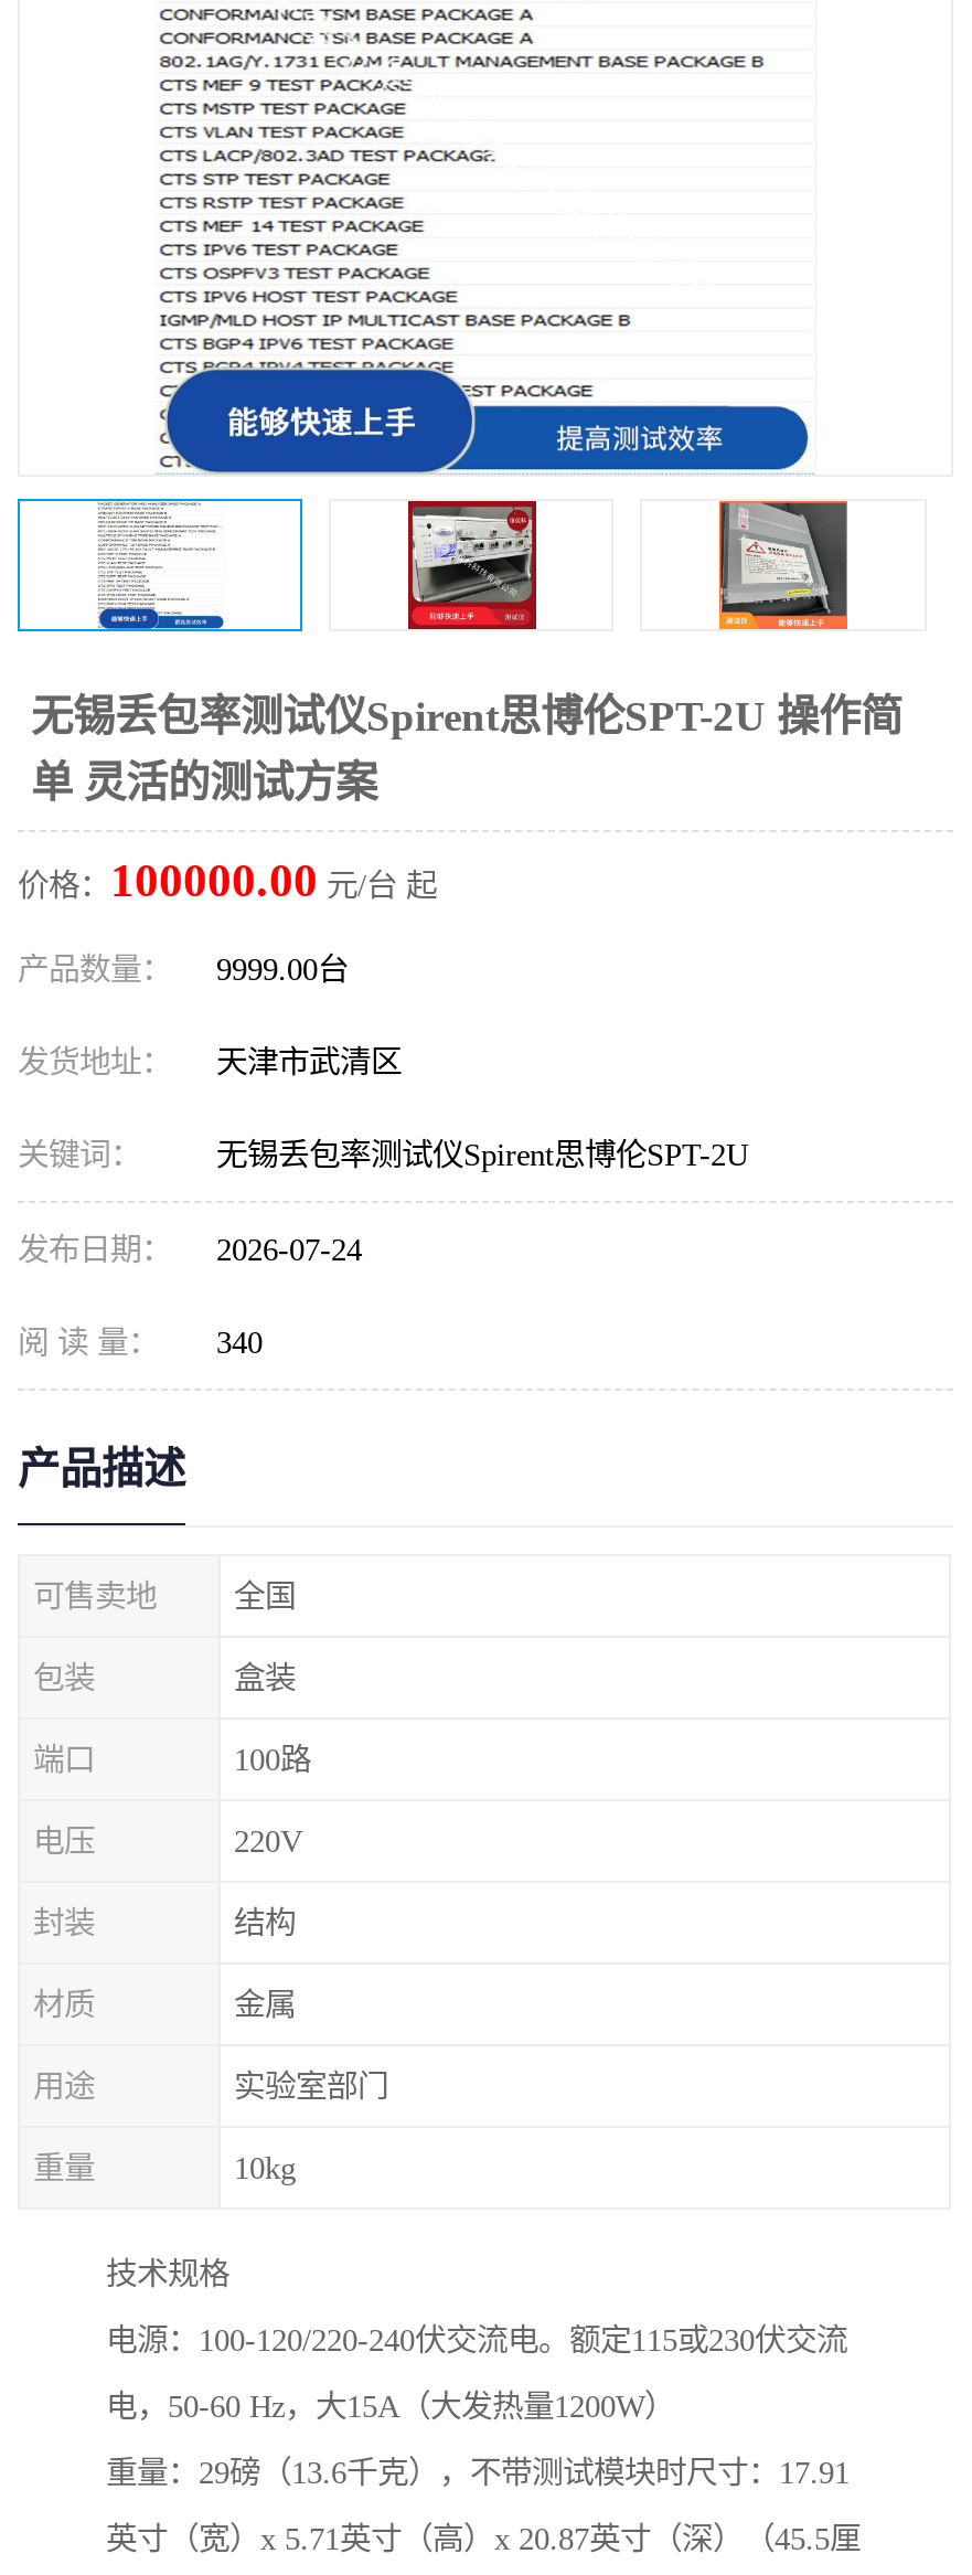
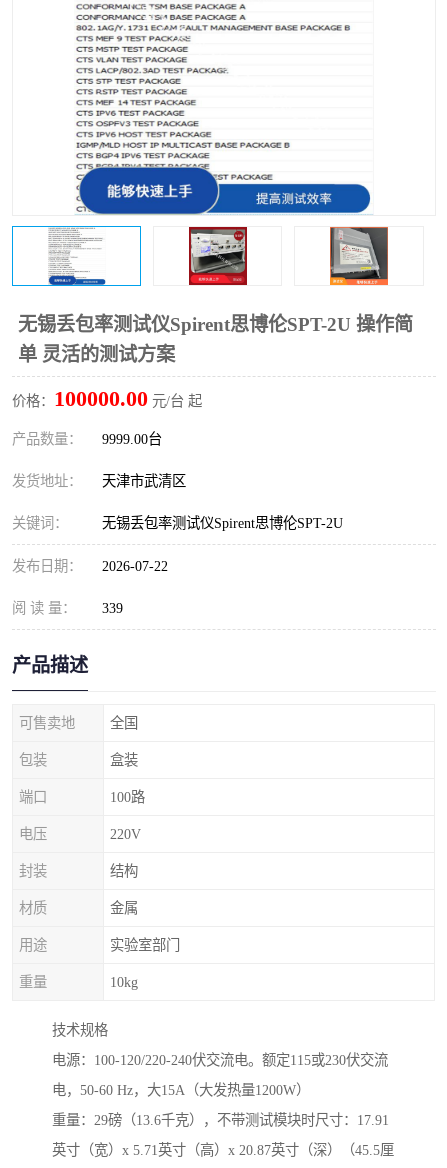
[18,1232,362,1267] 发布日期： 2026-07-24 -> [12,558,168,574] 发布日期： 2026-07-22
[18,1324,263,1360] 阅 读 量： 340 -> [12,600,123,616] 阅 读 量： 339

